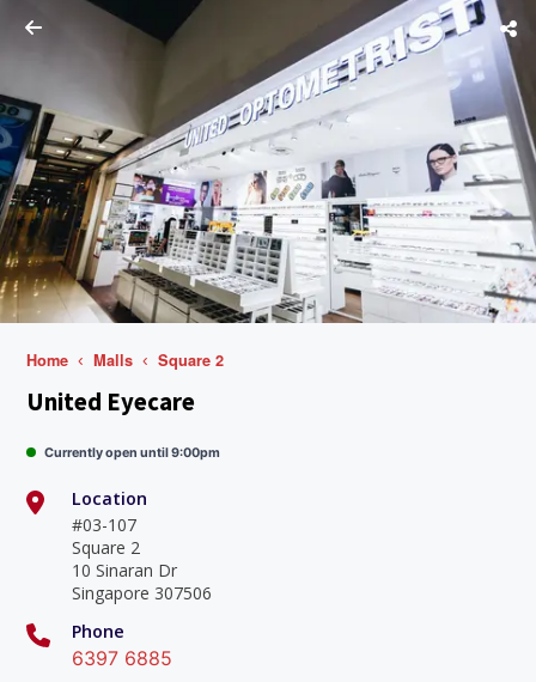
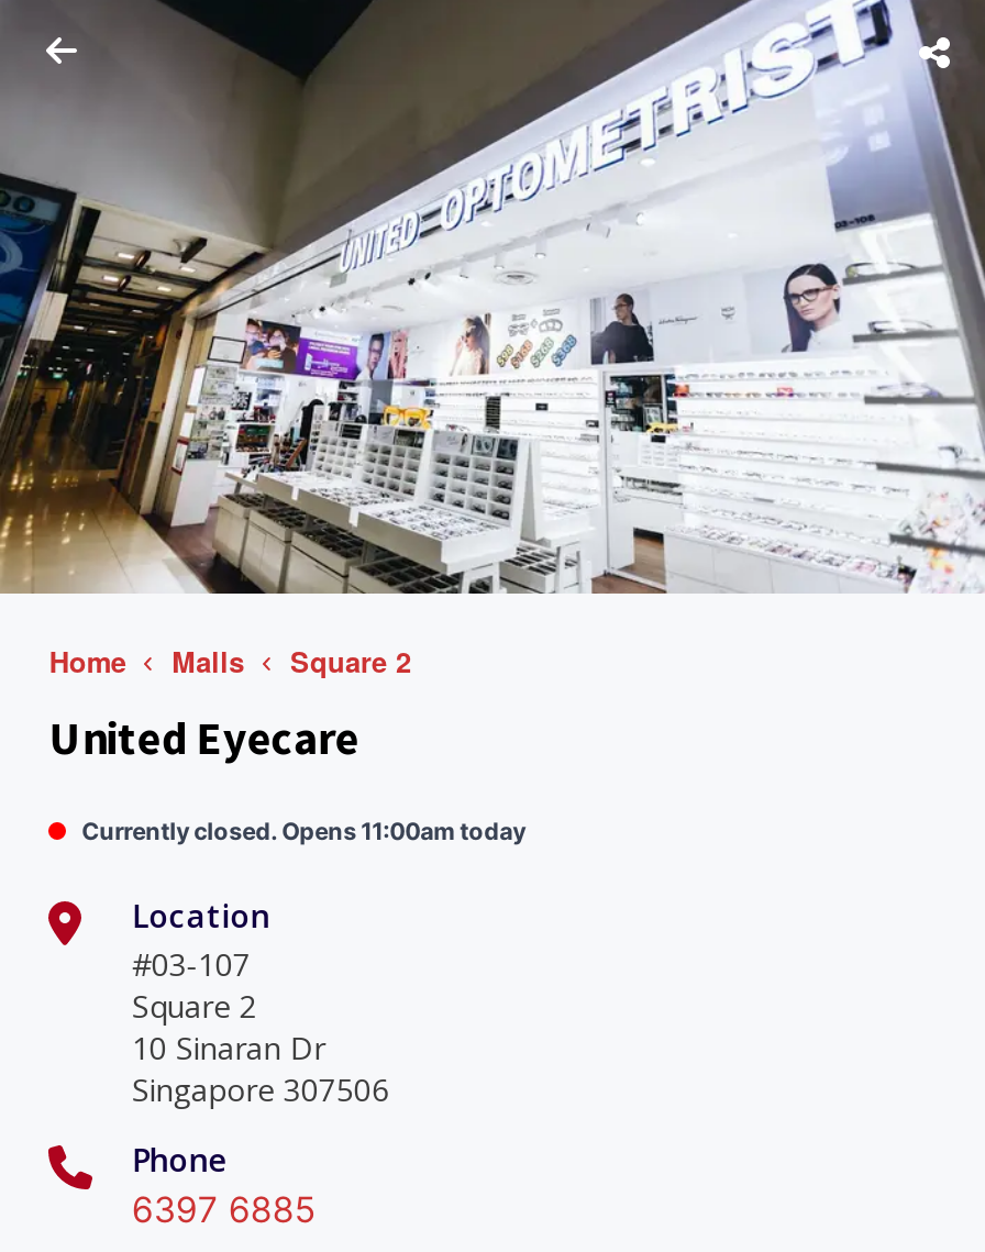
[44,445,220,460] Currently open until 9:00pm -> [82,817,526,846] Currently closed. Opens 11:00am today

